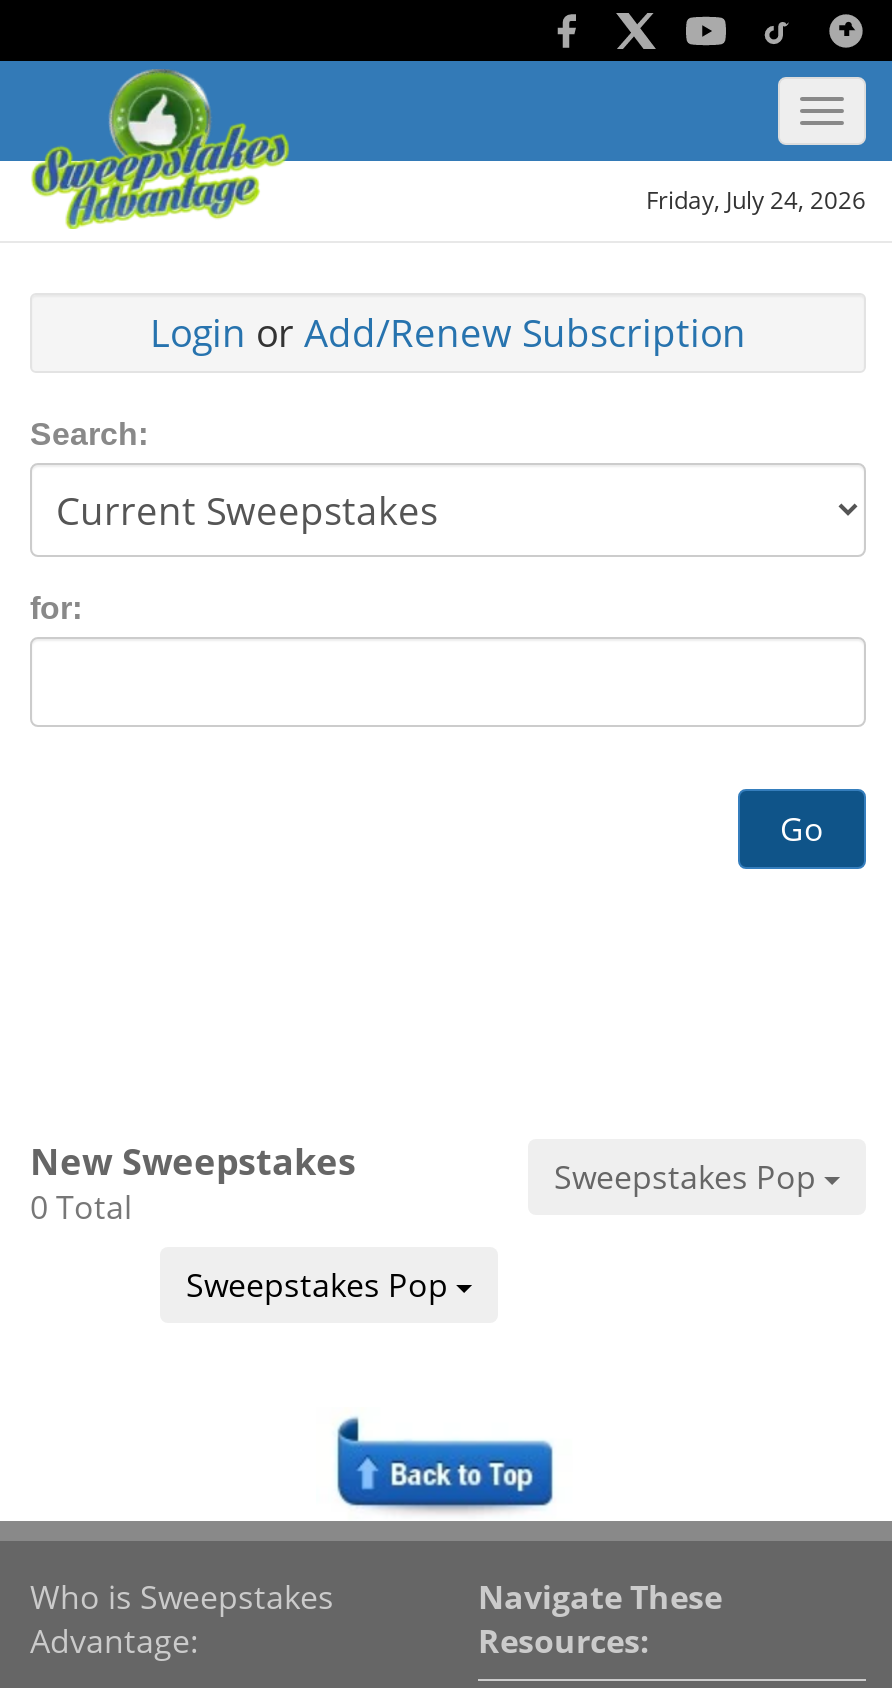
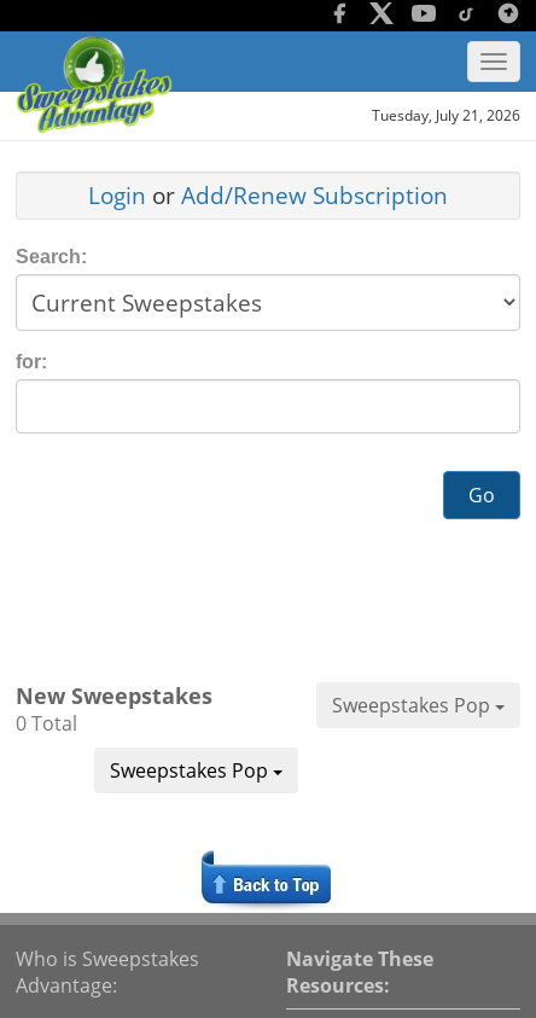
[646,183,866,217] Friday, July 24, 2026 -> [372,105,520,126] Tuesday, July 21, 2026

